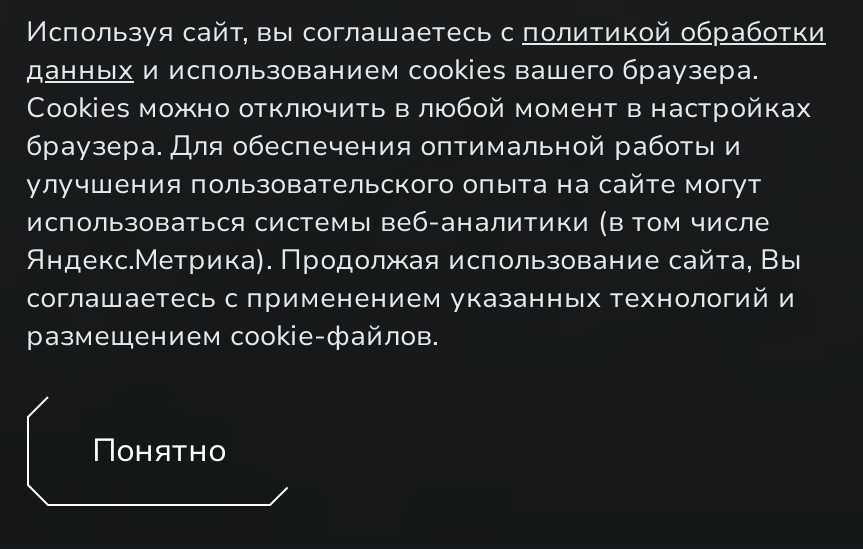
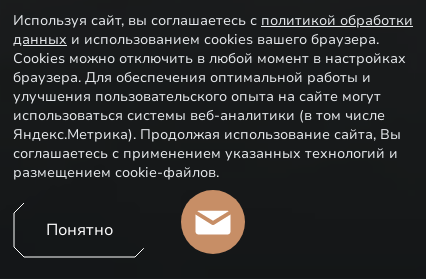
none -> [180,189,246,255] [image]

